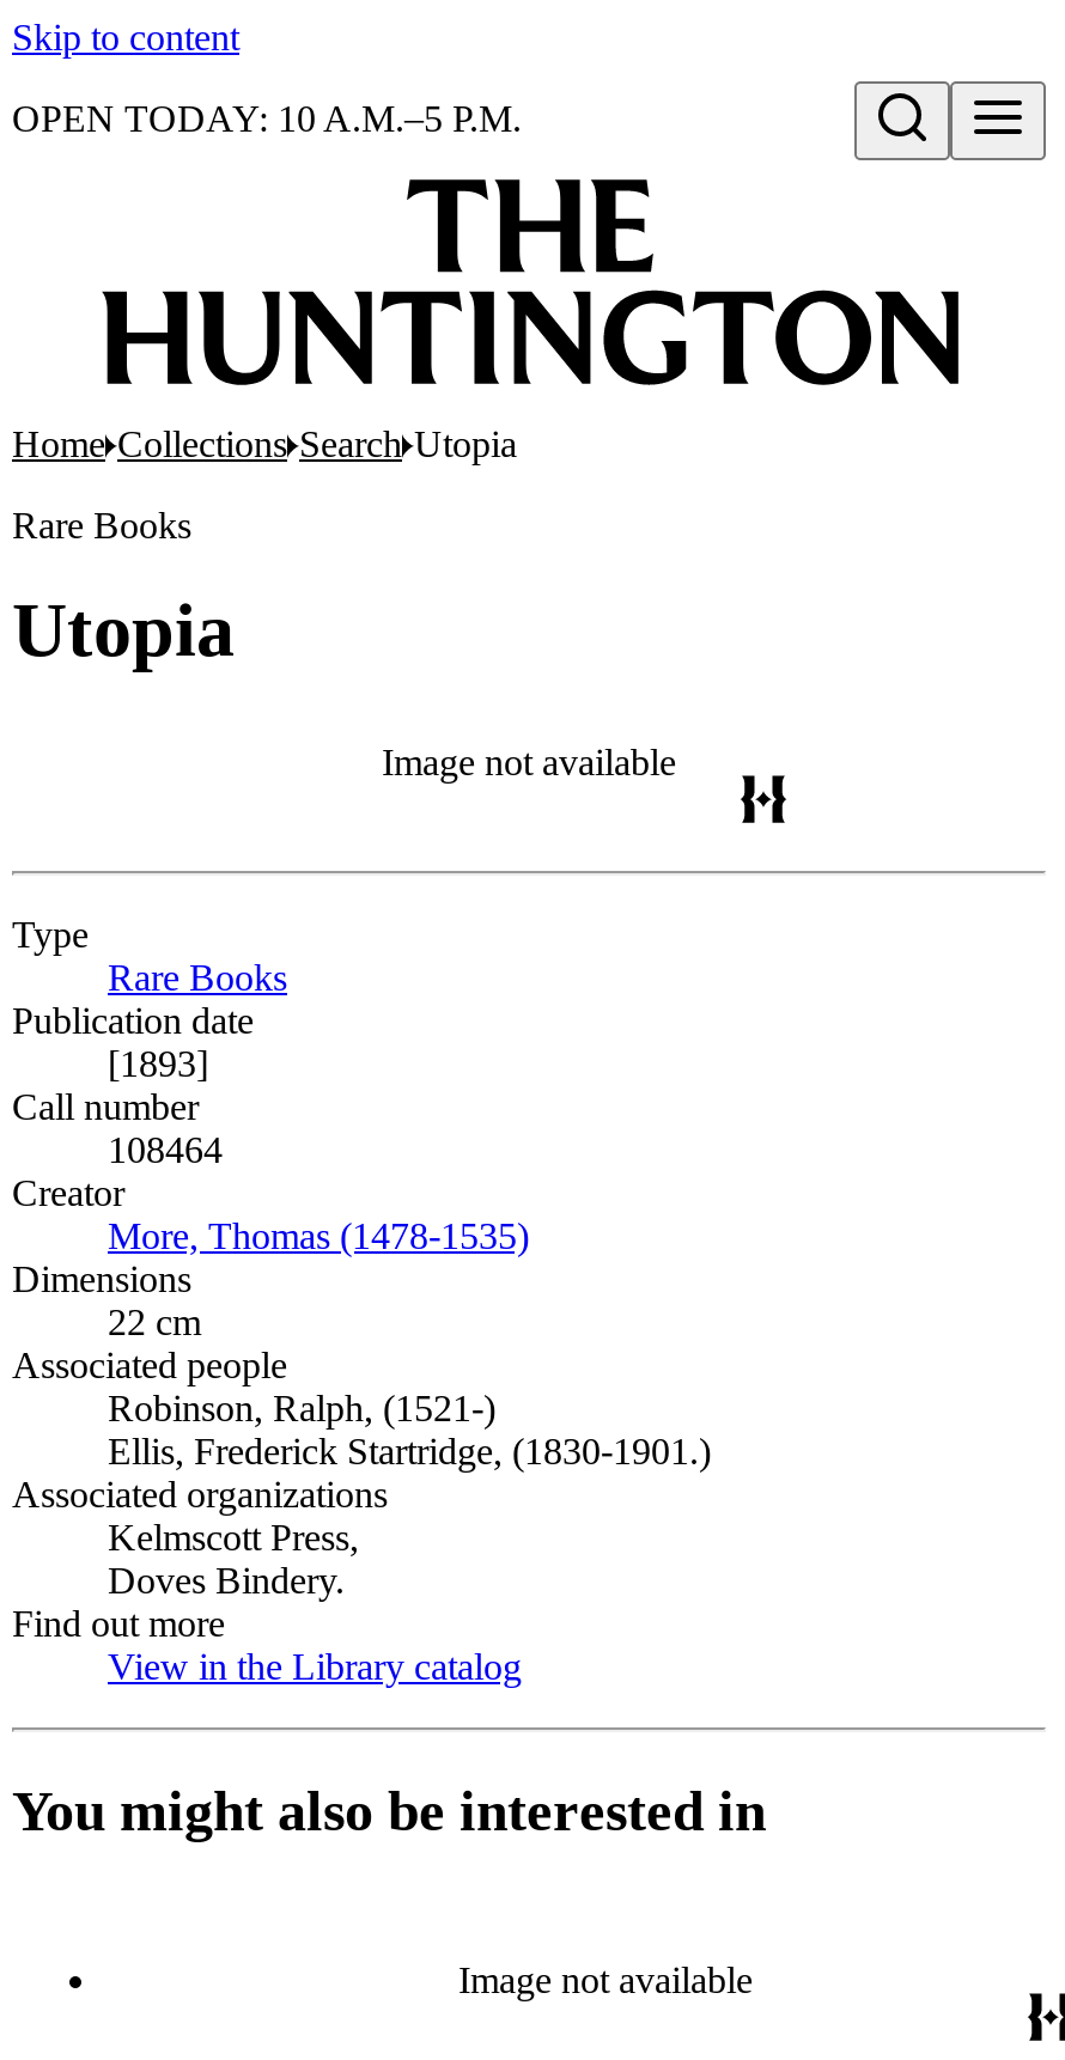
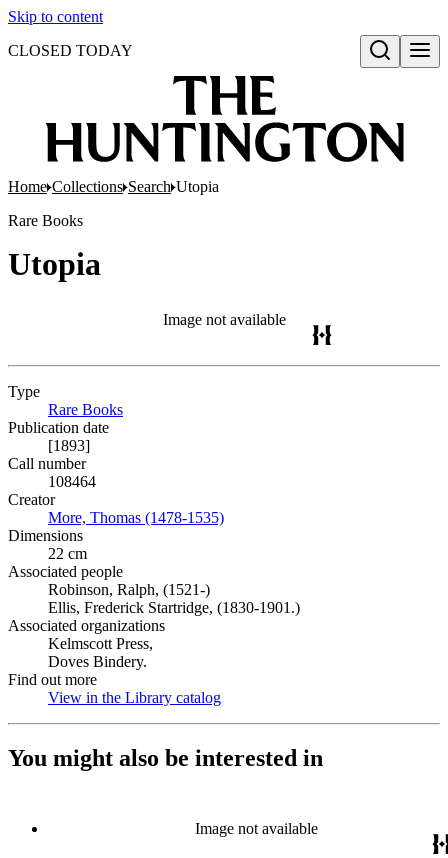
[12,98,522,139] OPEN TODAY: 10 A.M.–5 P.M. -> [8,42,133,59] CLOSED TODAY

